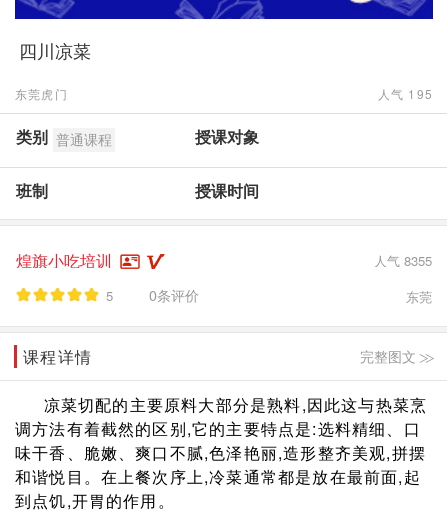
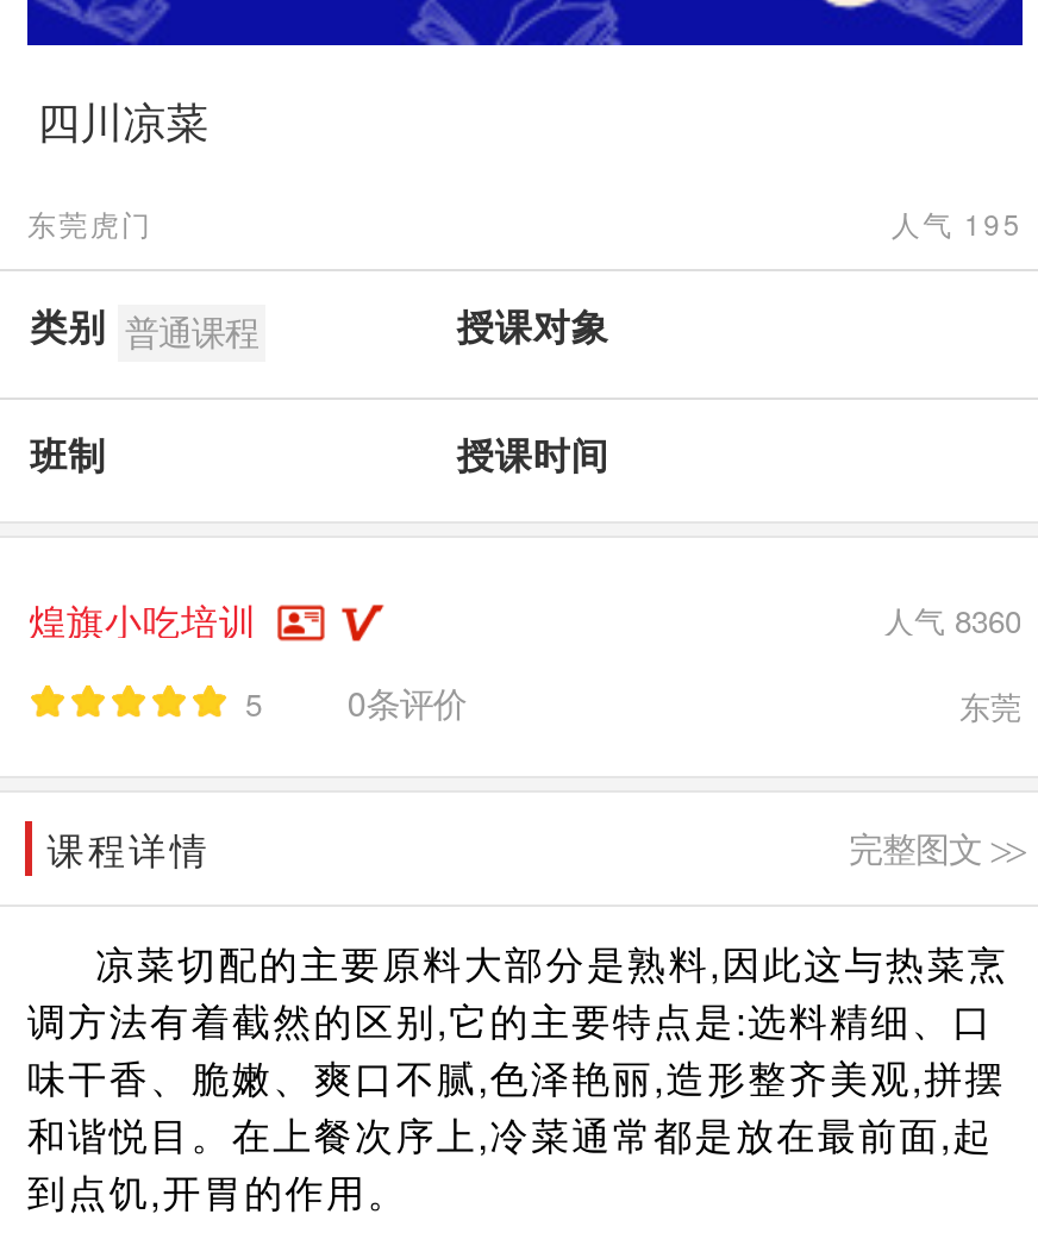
[374,251,432,270] 人气 8355 -> [883,597,1021,643] 人气 8360

